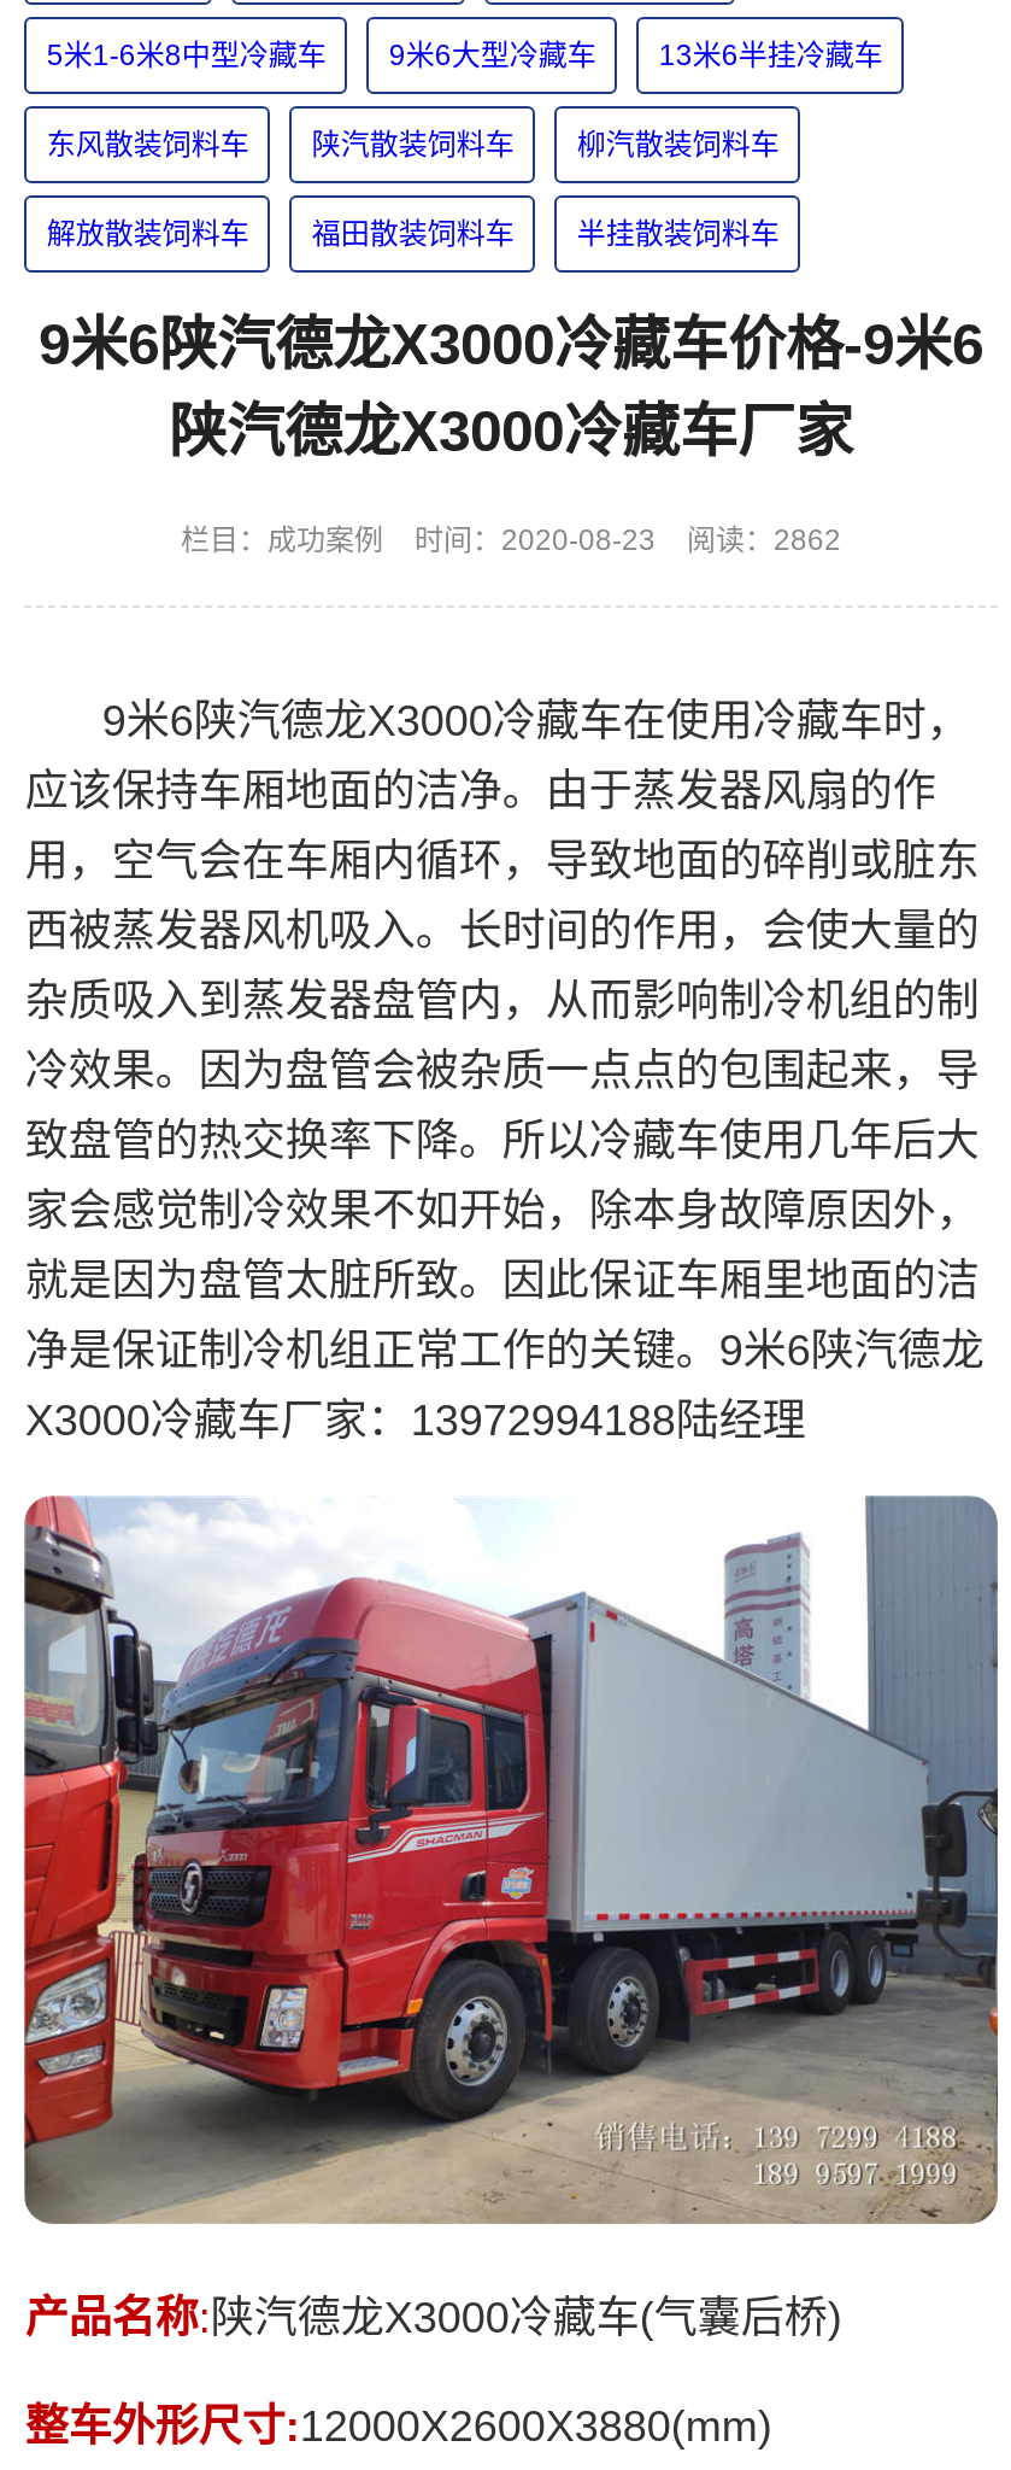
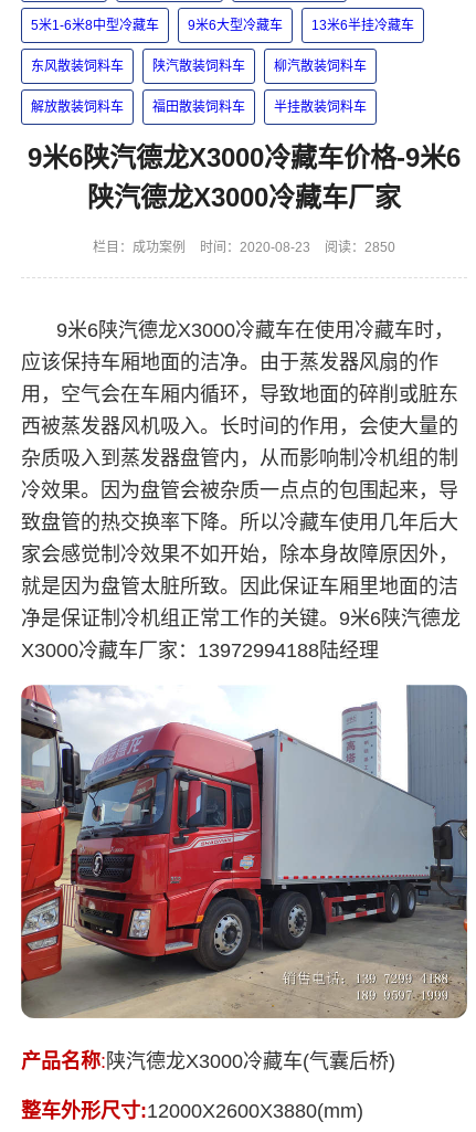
[181,523,841,557] 栏目：成功案例 时间：2020-08-23 阅读：2862 -> [93,240,395,255] 栏目：成功案例 时间：2020-08-23 阅读：2850

